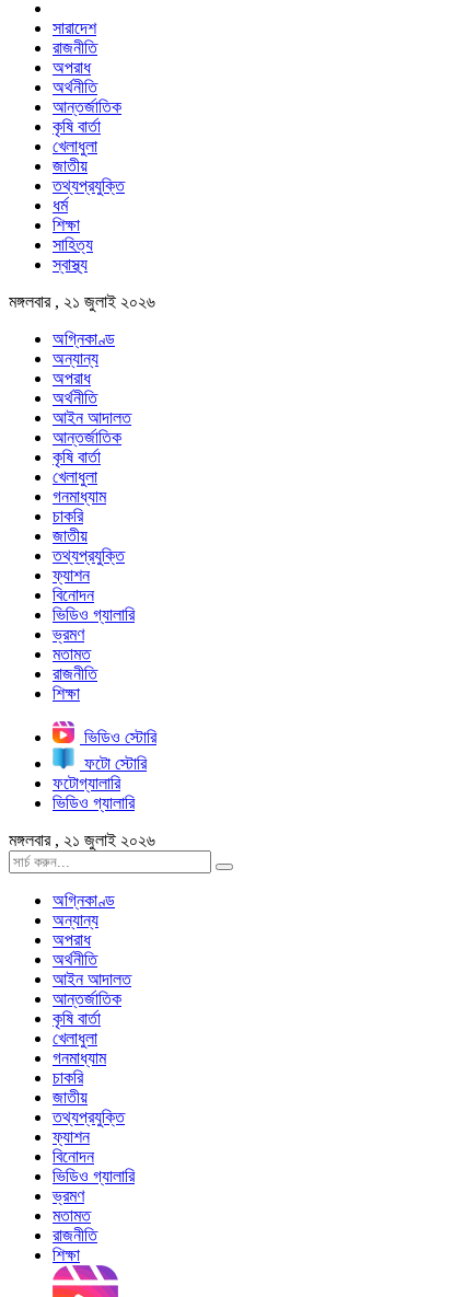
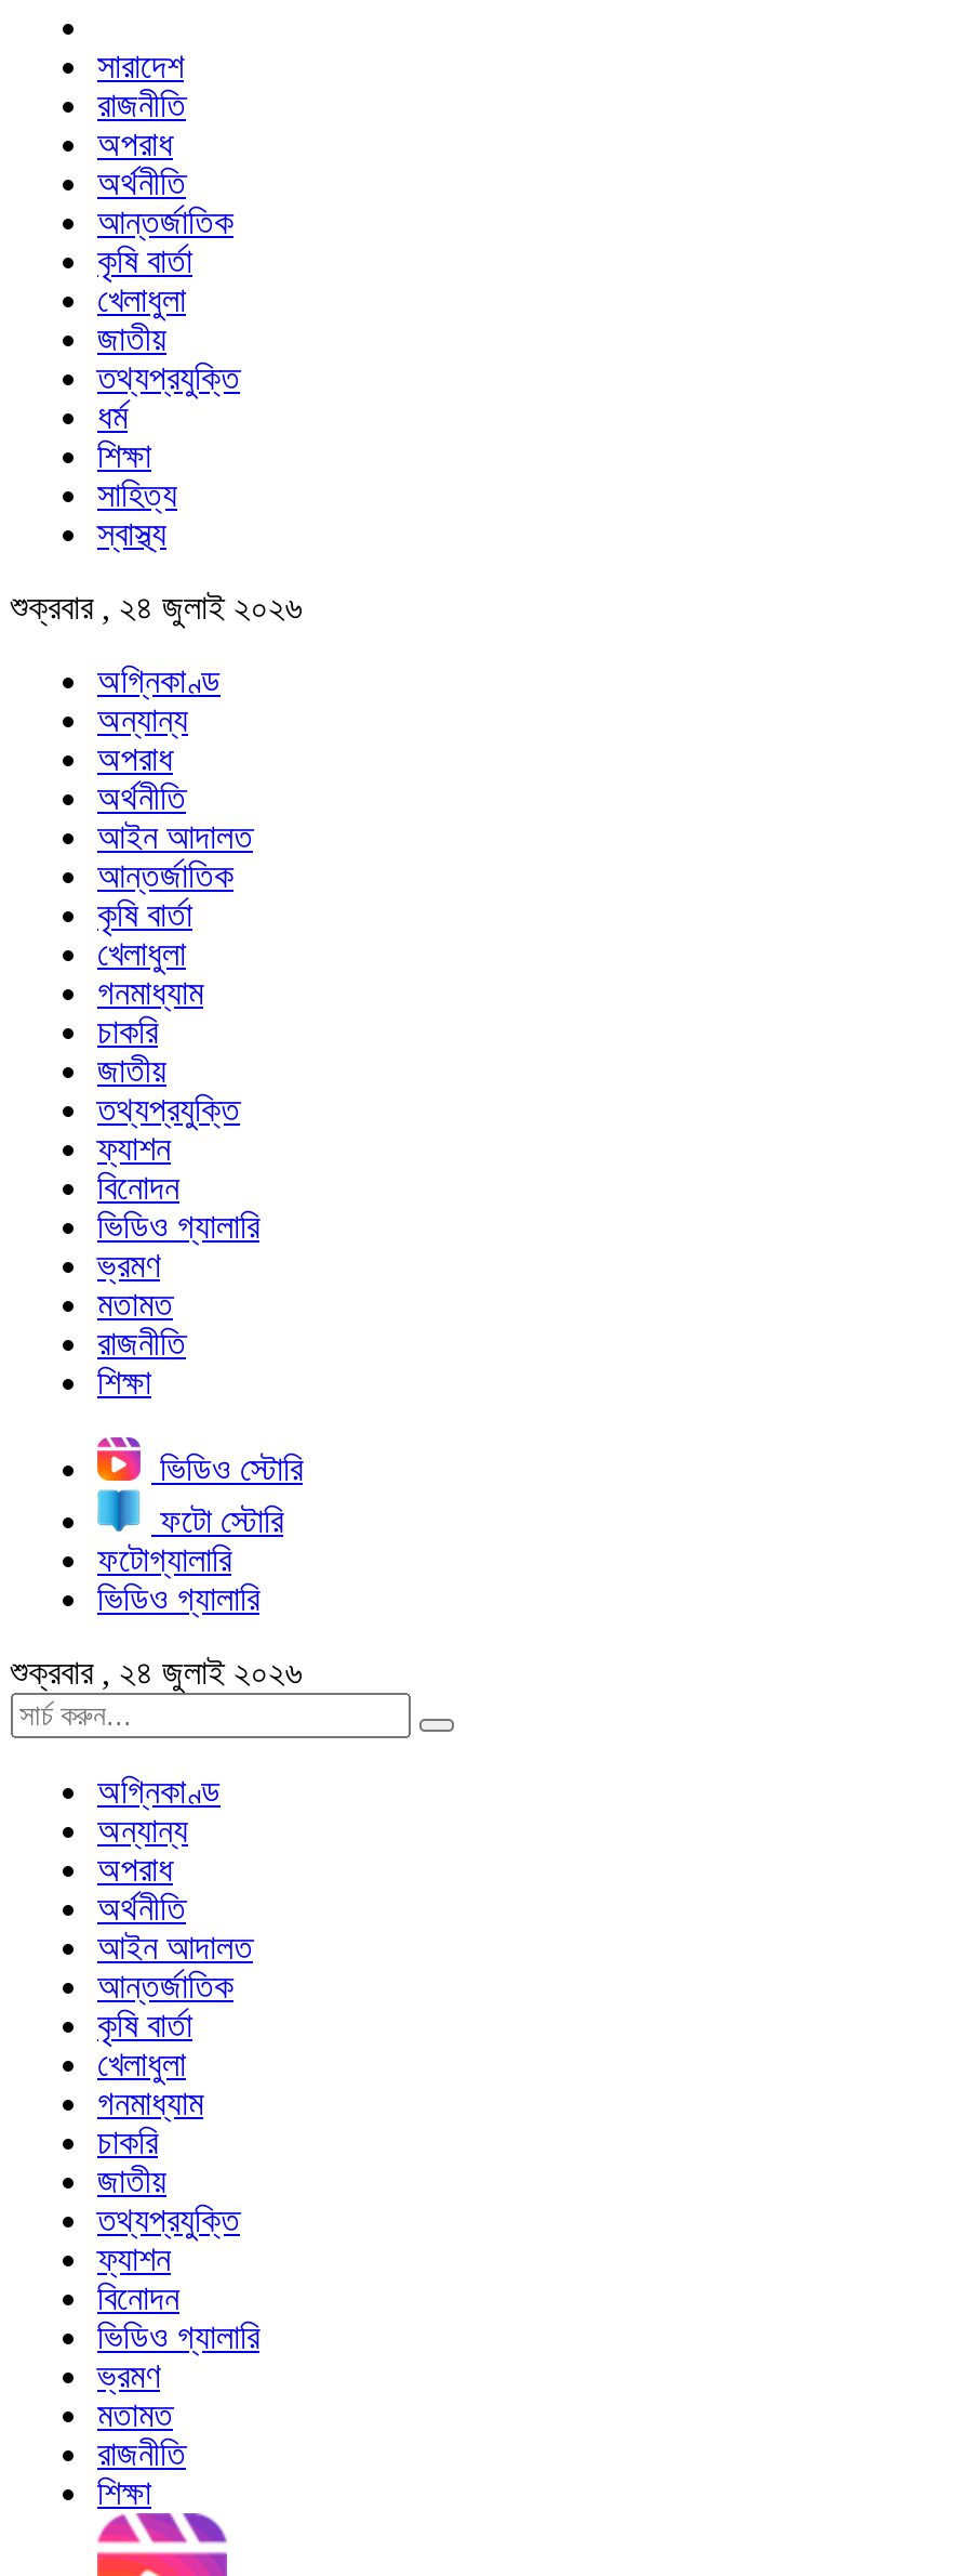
[9,292,155,311] মঙ্গলবার , ২১ জুলাই ২০২৬ -> [11,589,303,626] শুক্রবার , ২৪ জুলাই ২০২৬
[9,831,155,849] মঙ্গলবার , ২১ জুলাই ২০২৬ -> [11,1654,303,1691] শুক্রবার , ২৪ জুলাই ২০২৬

